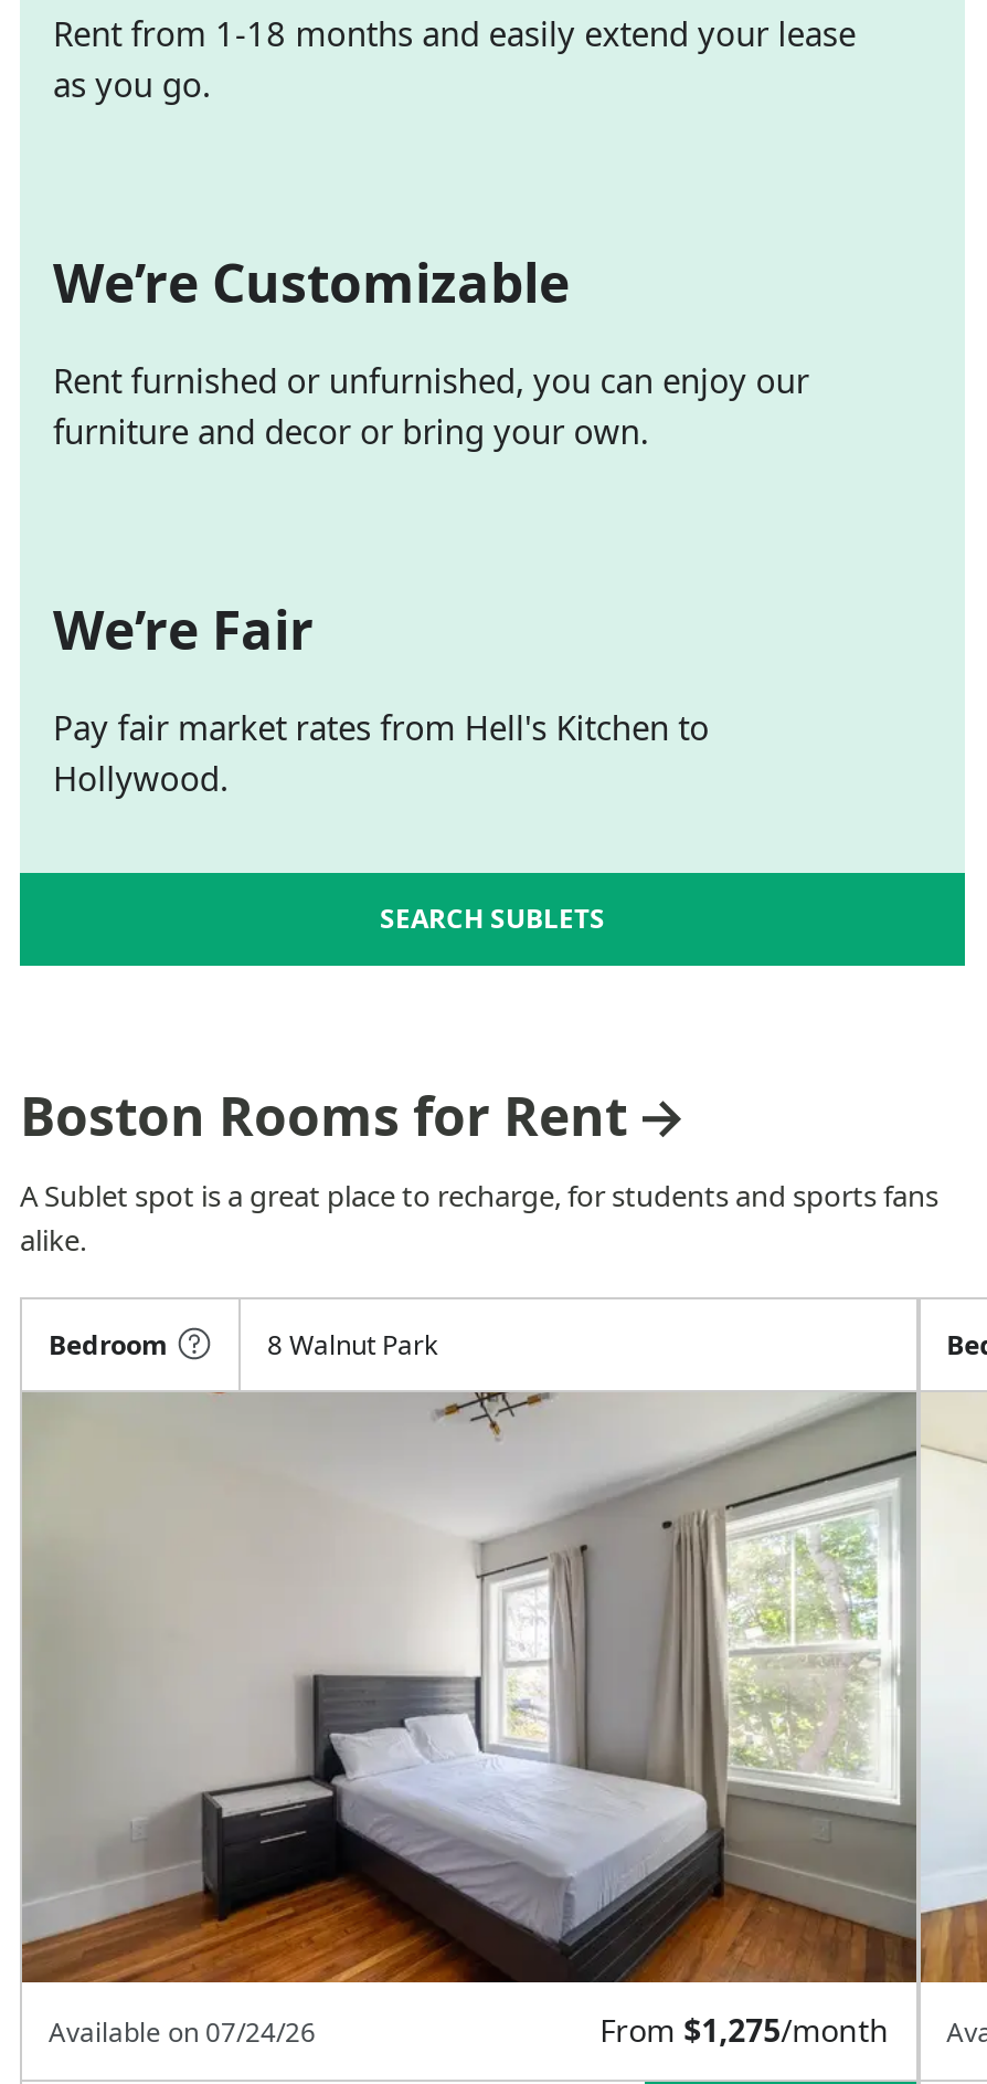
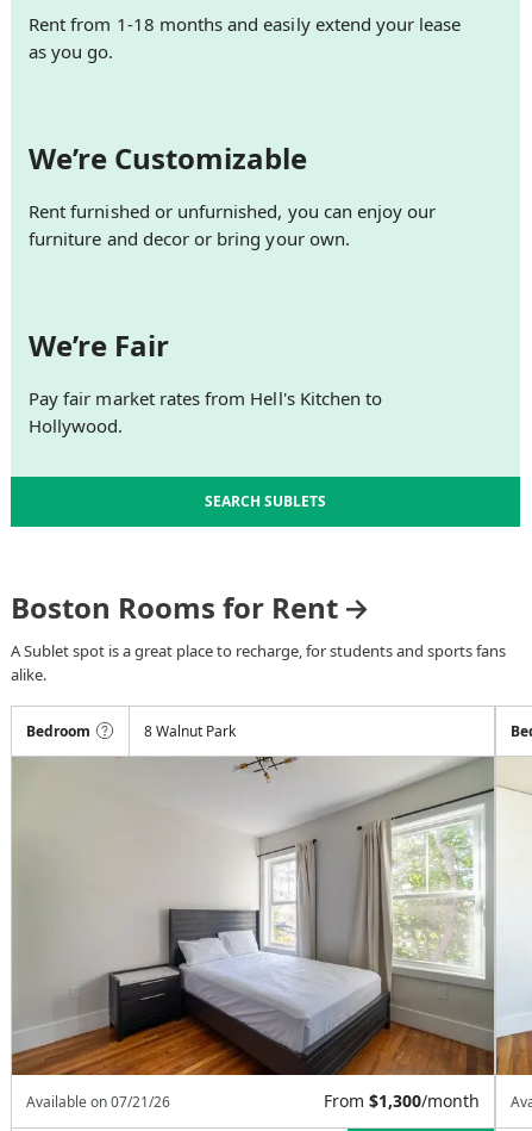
[49,2012,316,2050] Available on 07/24/26 -> [26,1091,170,1111] Available on 07/21/26
[600,2009,889,2051] From $1,275/month -> [323,1089,479,1112] From $1,300/month

